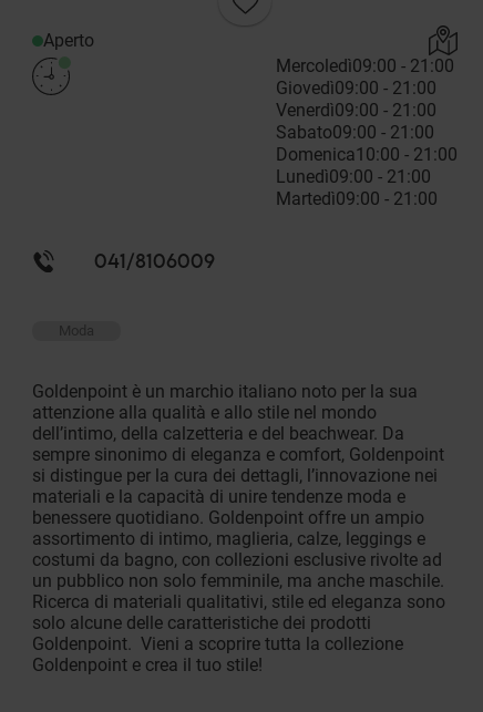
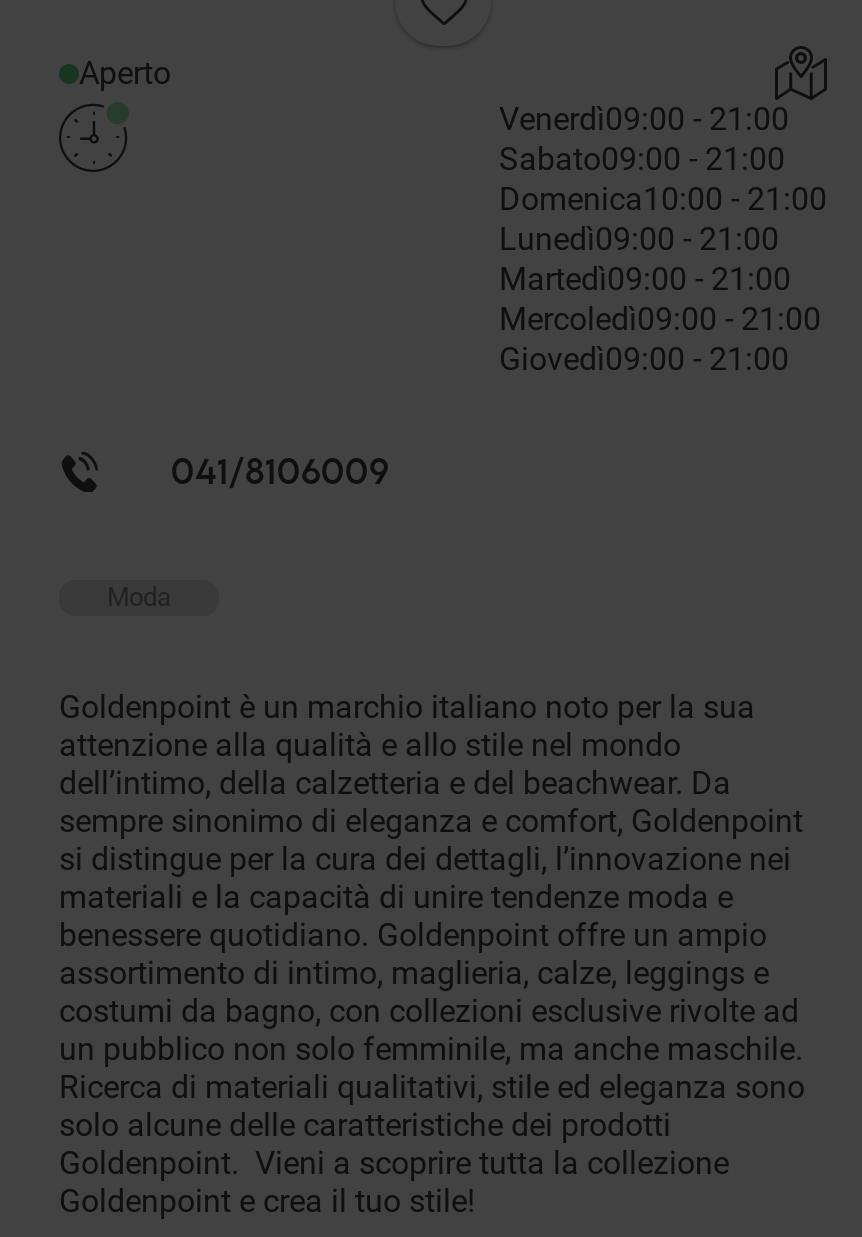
moved [276,56,454,99] -> [499,301,821,379]: Mercoledì09:00 - 21:00 | Giovedì09:00 - 21:00
moved [276,100,458,210] -> [499,101,827,299]: Venerdì09:00 - 21:00 | Sabato09:00 - 21:00 | Domenica10:00 - 21:00 | Lunedì09:00 - 21:00 | Martedì09:00 - 21:00

